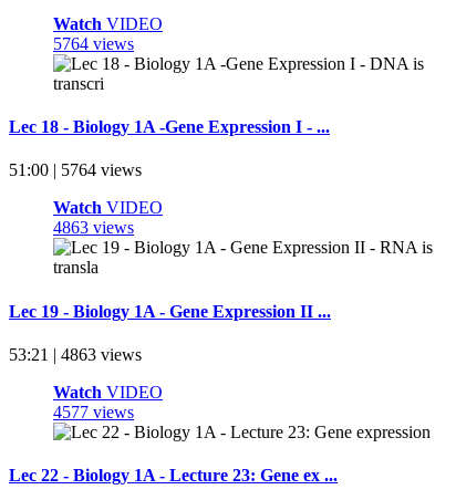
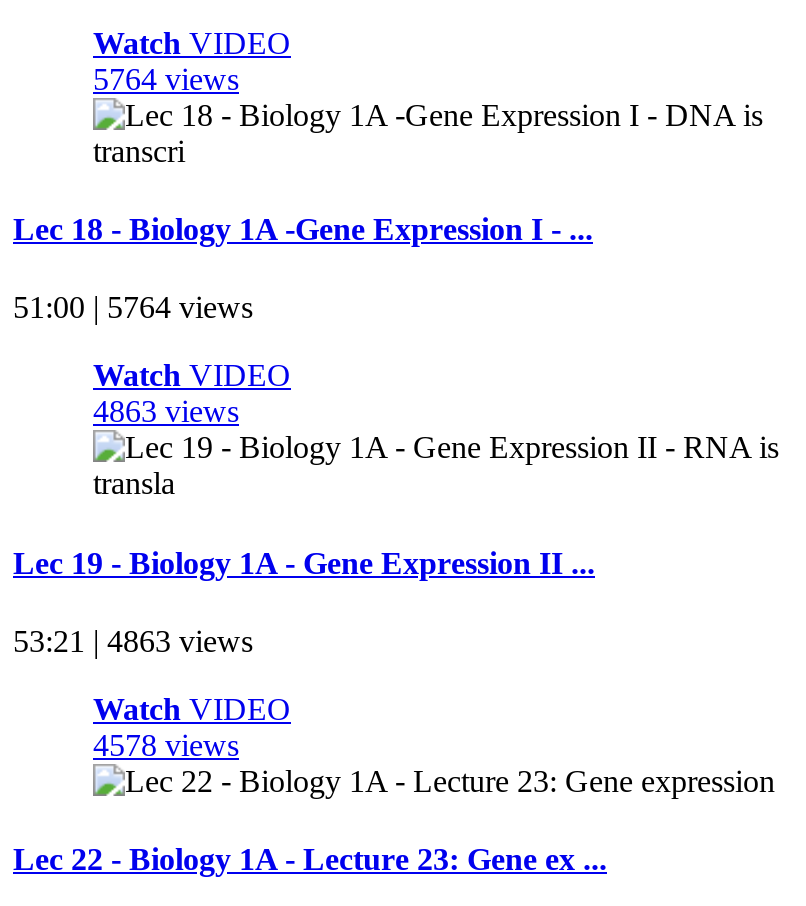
[53,403,134,421] 4577 views -> [93,728,239,762] 4578 views

